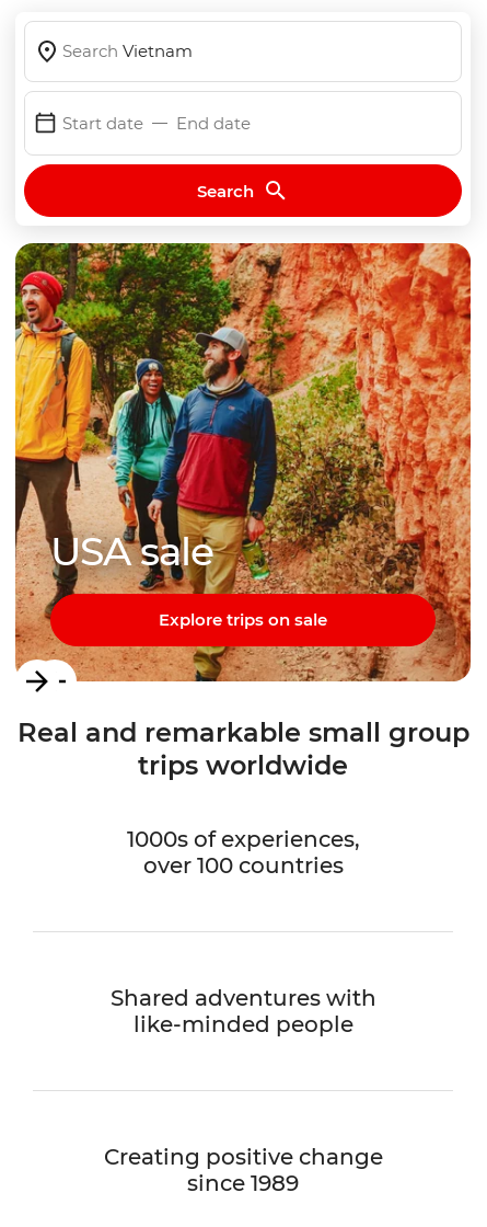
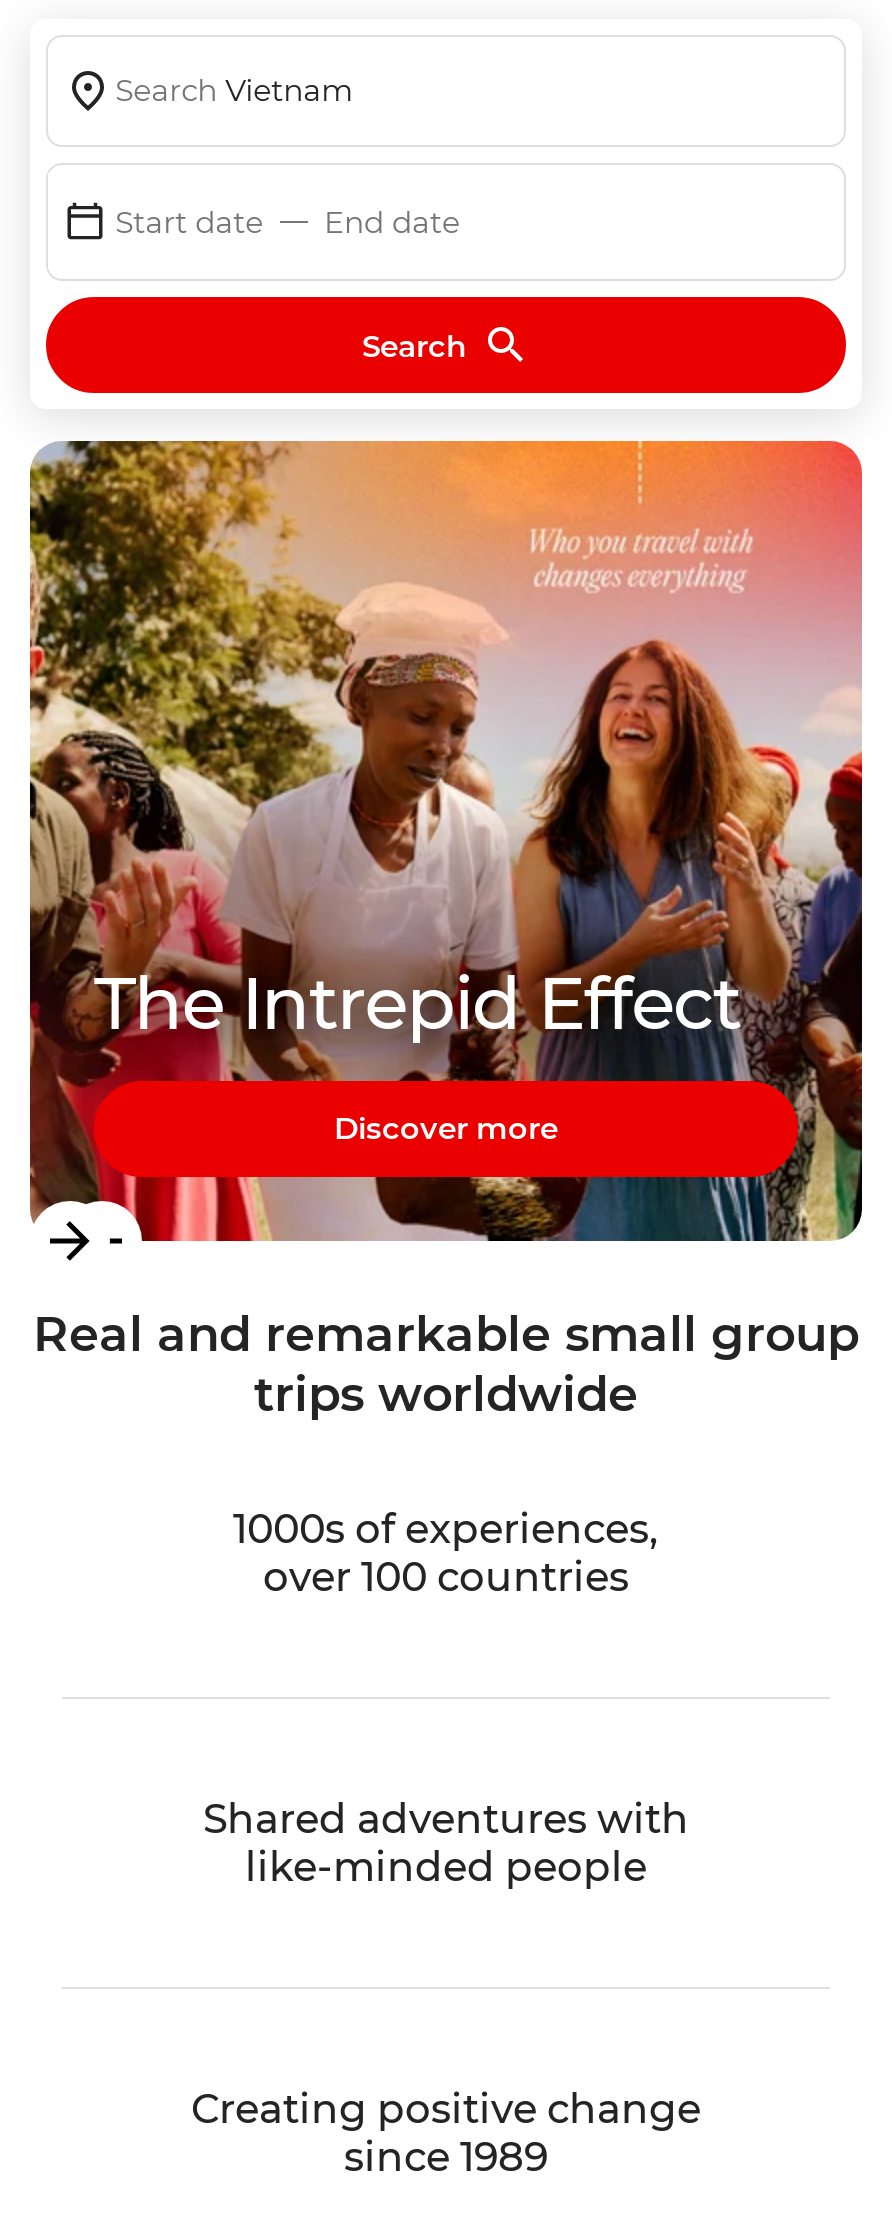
[14,242,472,683] [image] | USA sale -> [28,439,864,1243] [image] | The Intrepid Effect
[159,609,327,630] Explore trips on sale -> [334,1109,558,1147] Discover more

